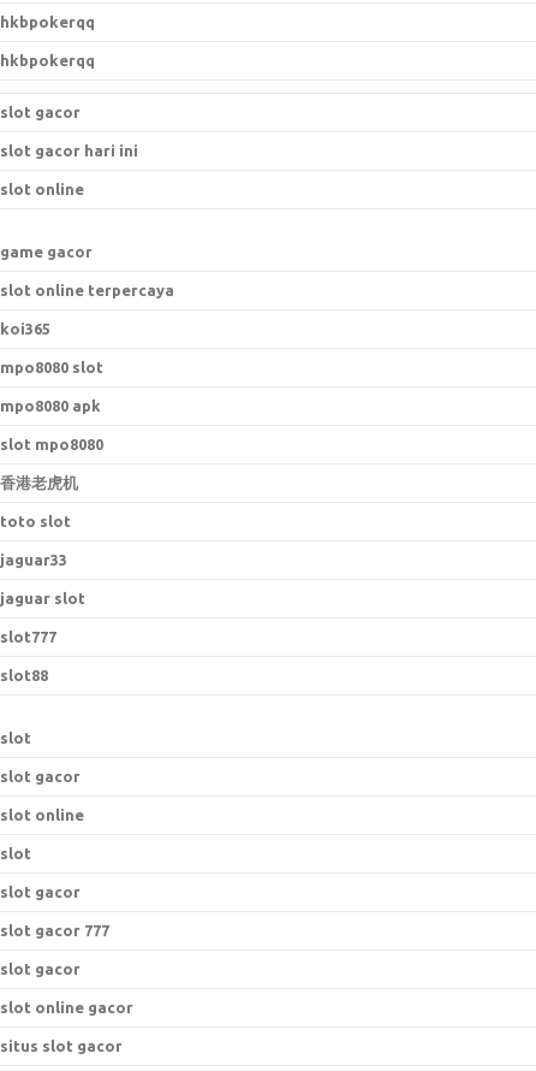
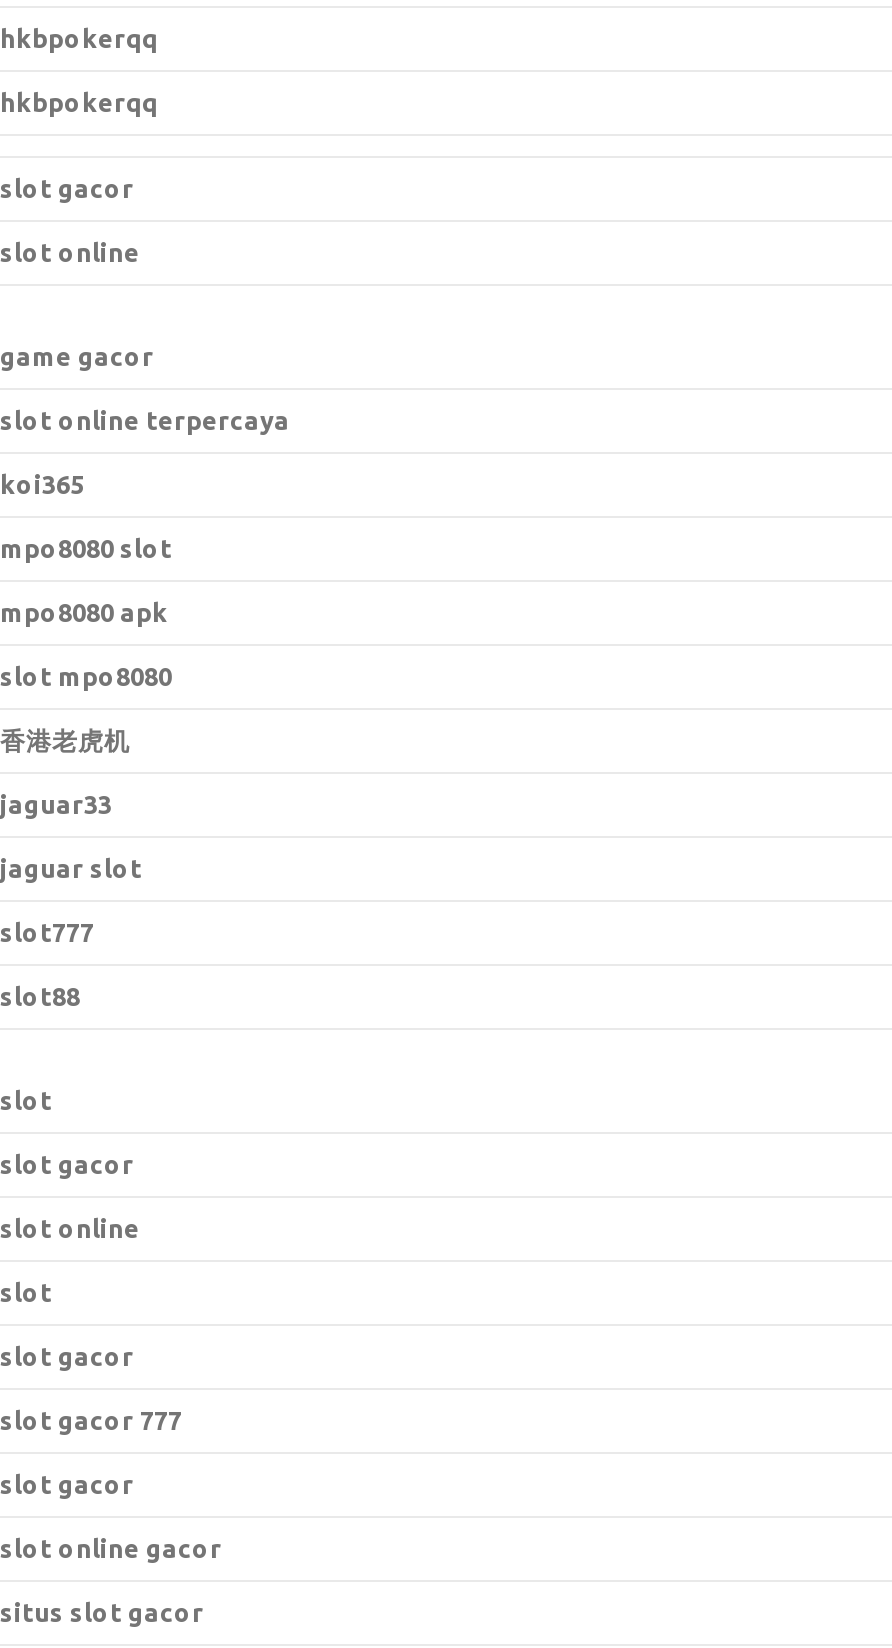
[0,142,138,159] slot gacor hari ini -> none
[0,513,71,529] toto slot -> none

